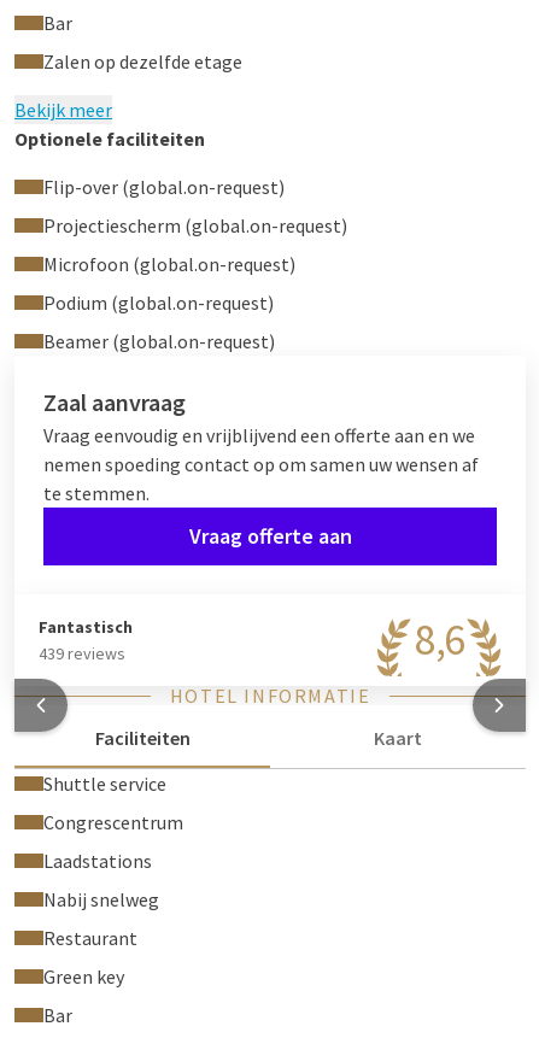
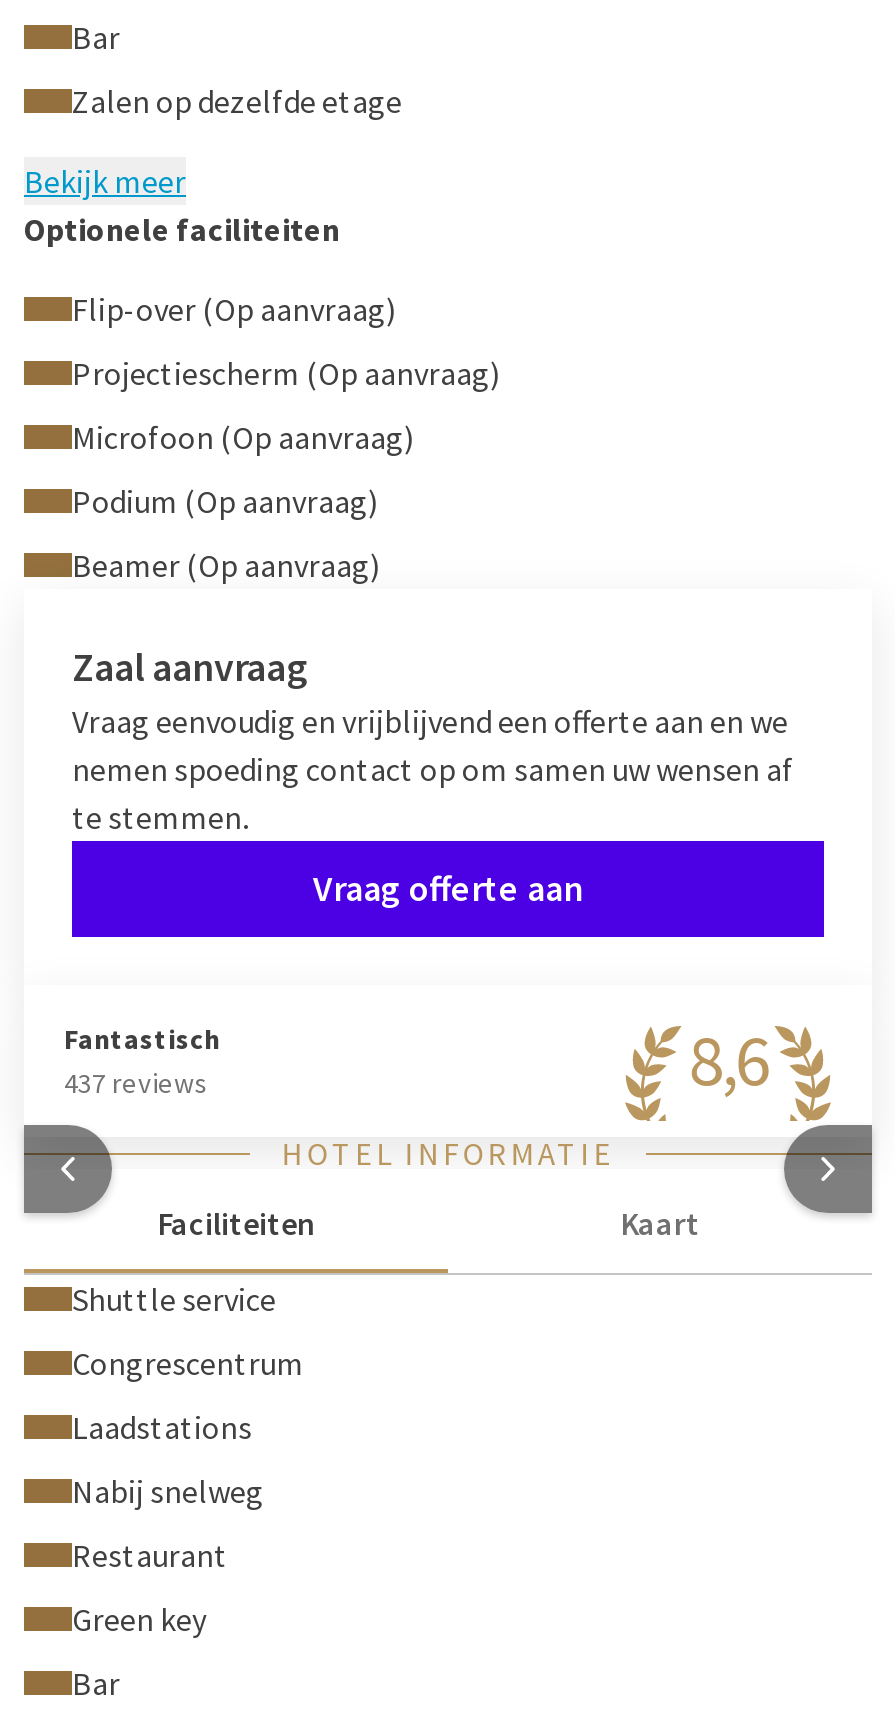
[43,175,285,199] Flip-over (global.on-request) -> [72,289,396,329] Flip-over (Op aanvraag)
[43,213,347,237] Projectiescherm (global.on-request) -> [72,353,500,393] Projectiescherm (Op aanvraag)
[43,252,295,276] Microfoon (global.on-request) -> [72,417,414,457] Microfoon (Op aanvraag)
[43,291,274,315] Podium (global.on-request) -> [72,481,378,521] Podium (Op aanvraag)
[43,329,275,353] Beamer (global.on-request) -> [72,545,380,585] Beamer (Op aanvraag)
[39,643,125,664] 439 reviews -> [64,1065,208,1101] 437 reviews

